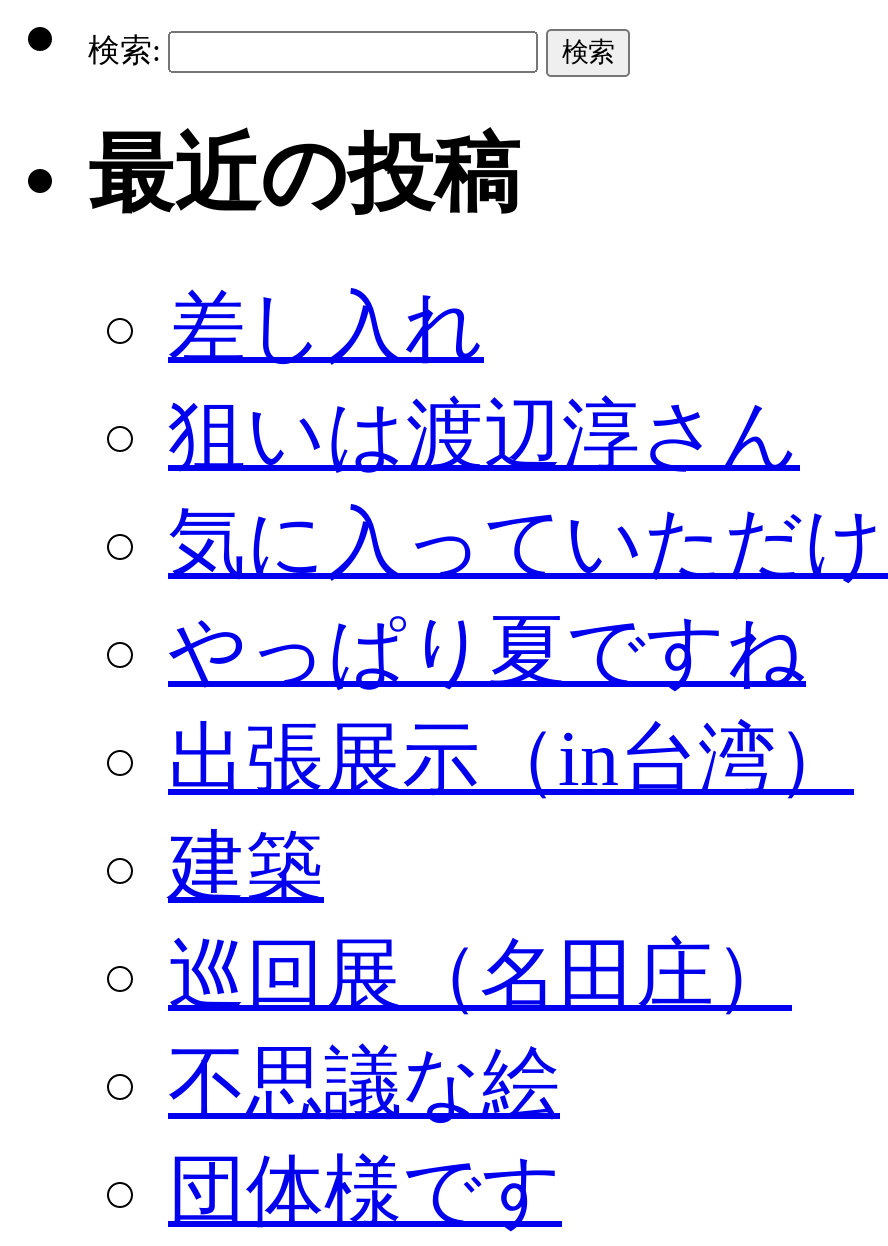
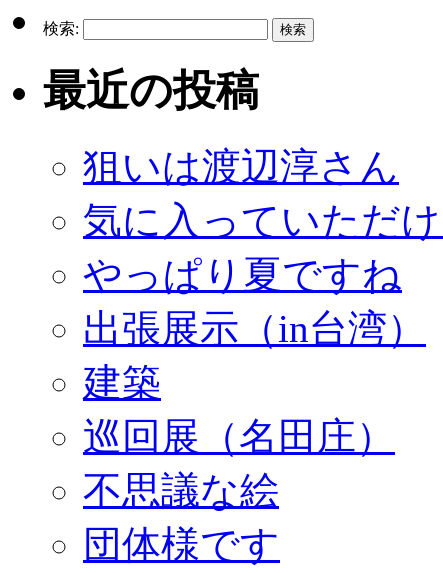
[168,282,484,368] 差し入れ -> none

